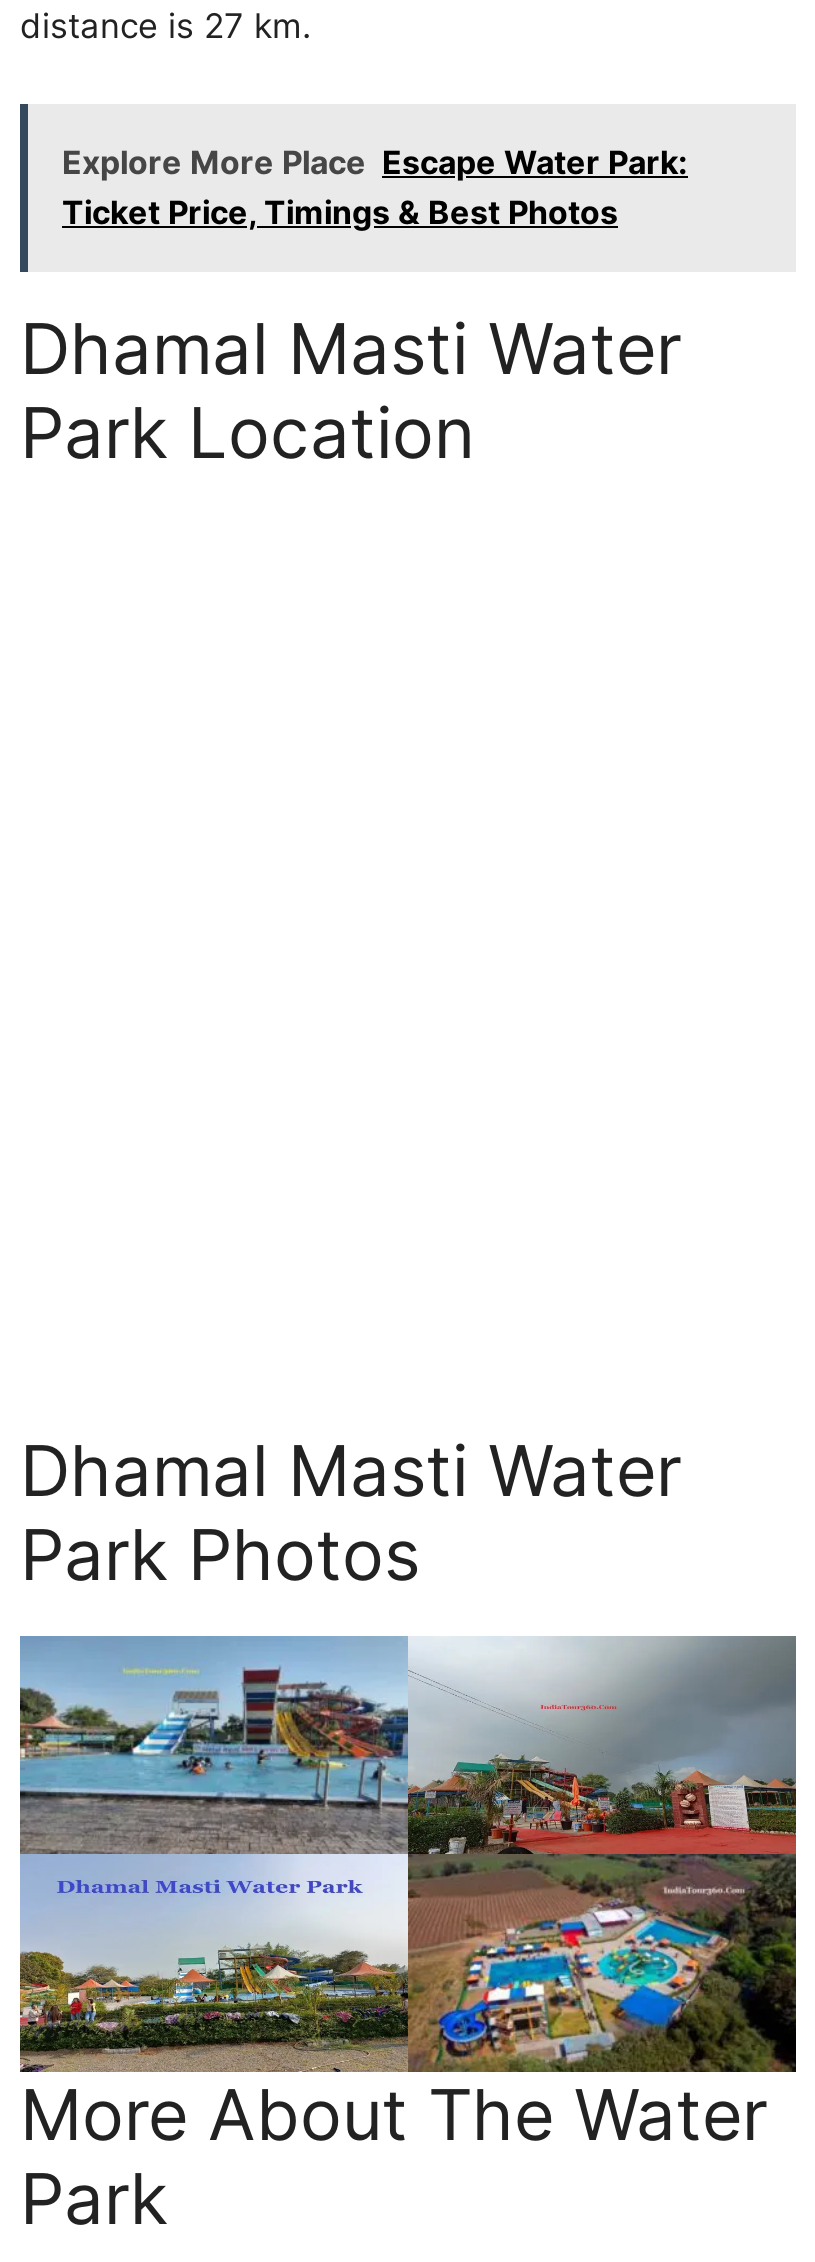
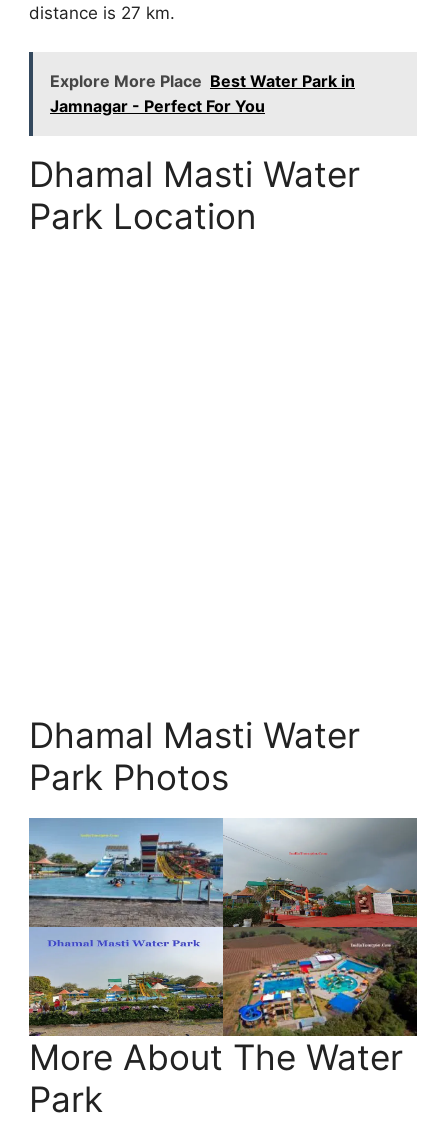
[62,141,688,231] Explore More Place Escape Water Park: | Ticket Price, Timings & Best Photos -> [50,70,355,115] Explore More Place Best Water Park in | Jamnagar - Perfect For You

